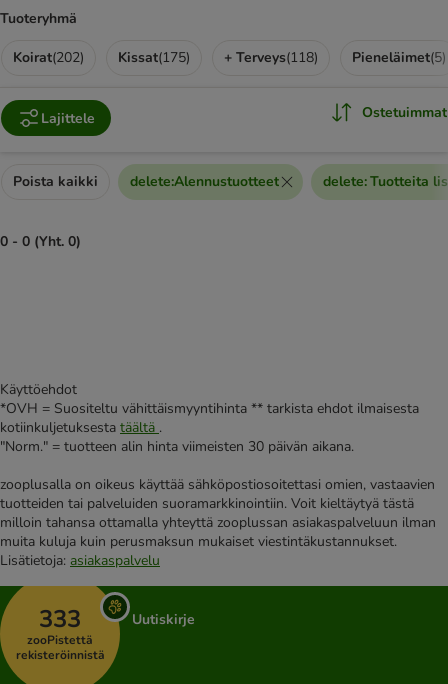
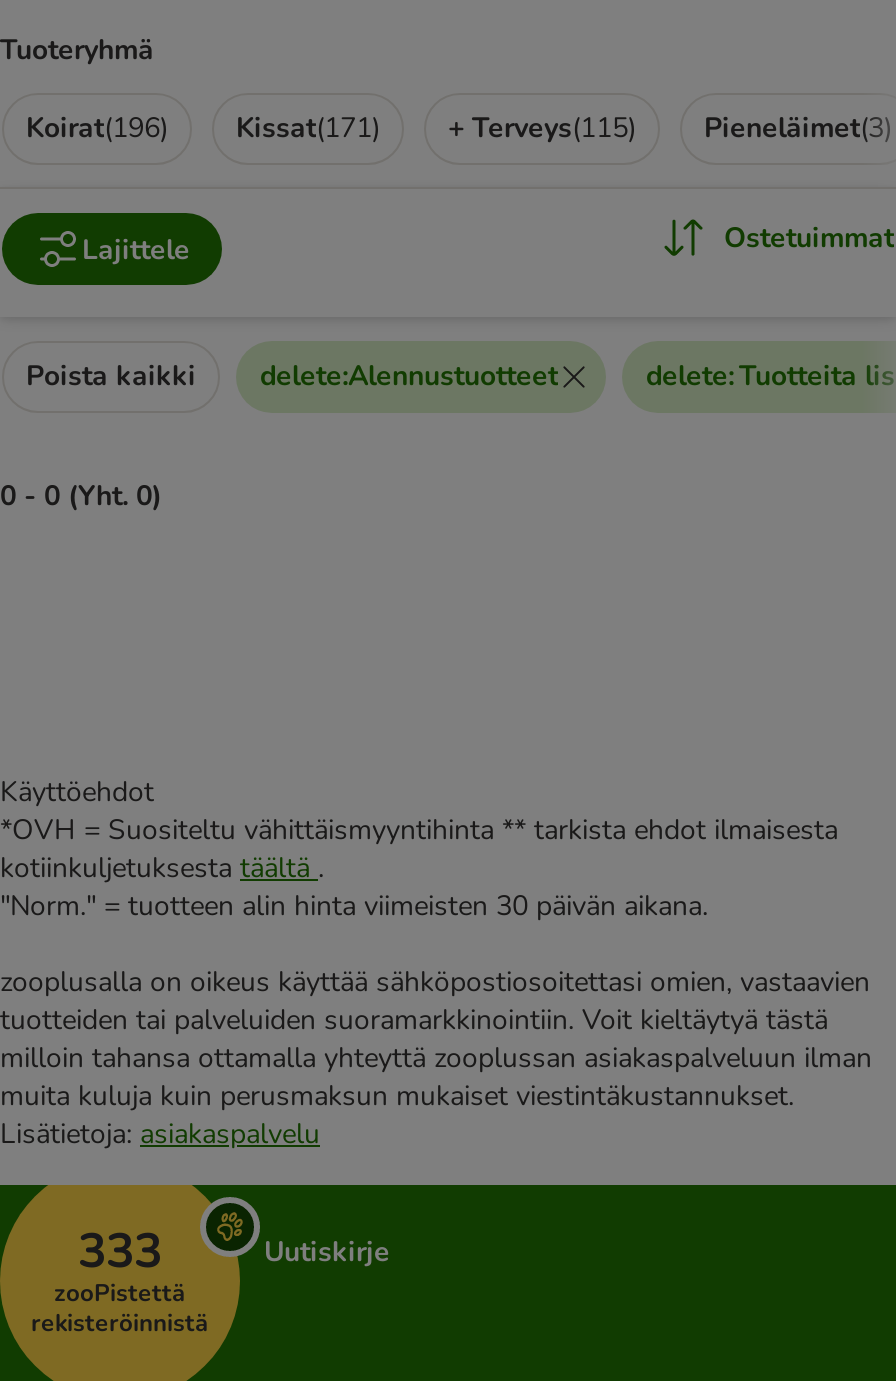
[13,48,84,67] Koirat(202) -> [26,109,168,147] Koirat(196)
[118,48,190,67] Kissat(175) -> [236,109,380,147] Kissat(171)
[224,48,318,67] + Terveys(118) -> [448,109,636,147] + Terveys(115)
[352,48,446,67] Pieneläimet(5) -> [704,109,892,147] Pieneläimet(3)

